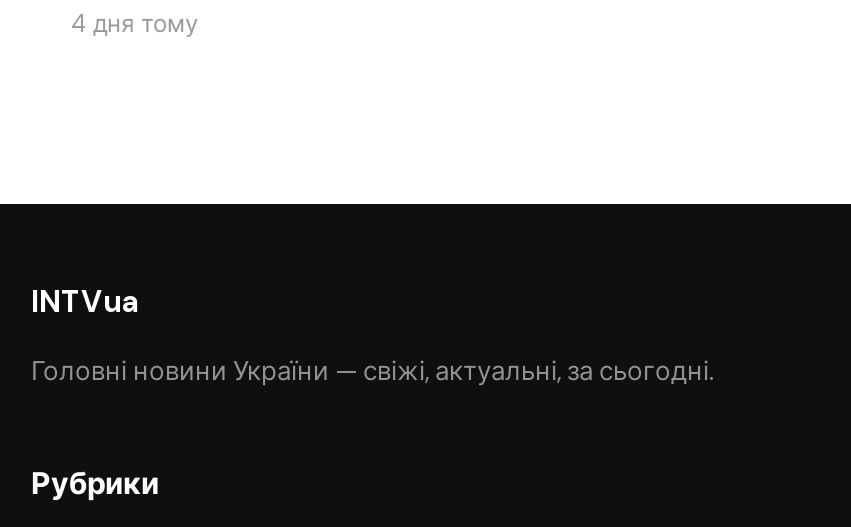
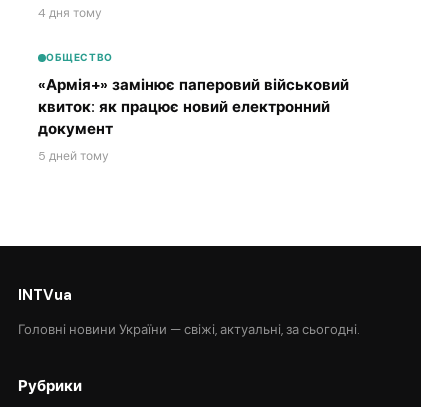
none -> [38,51,349,164] ОБЩЕСТВО | «Армія+» замінює паперовий військовий | квиток: як працює новий електронний | документ | 5 дней тому

